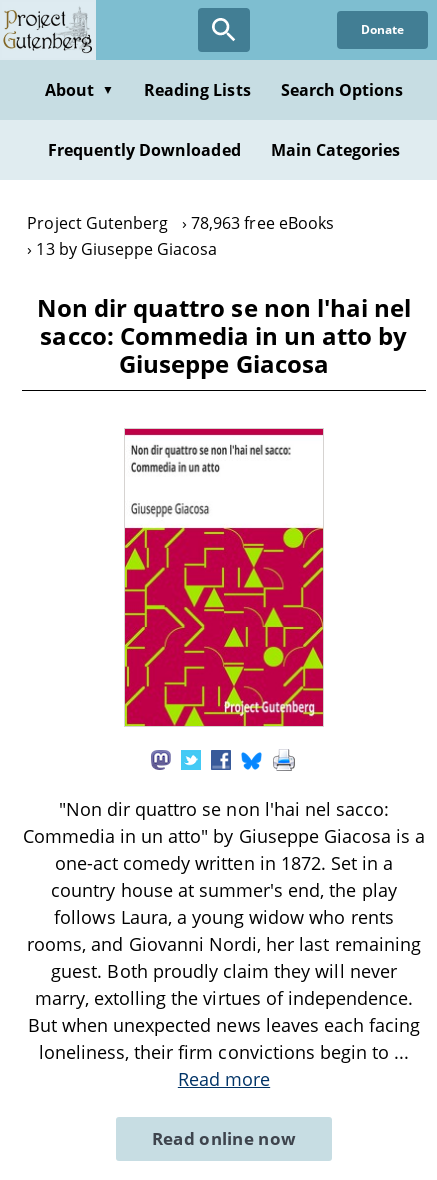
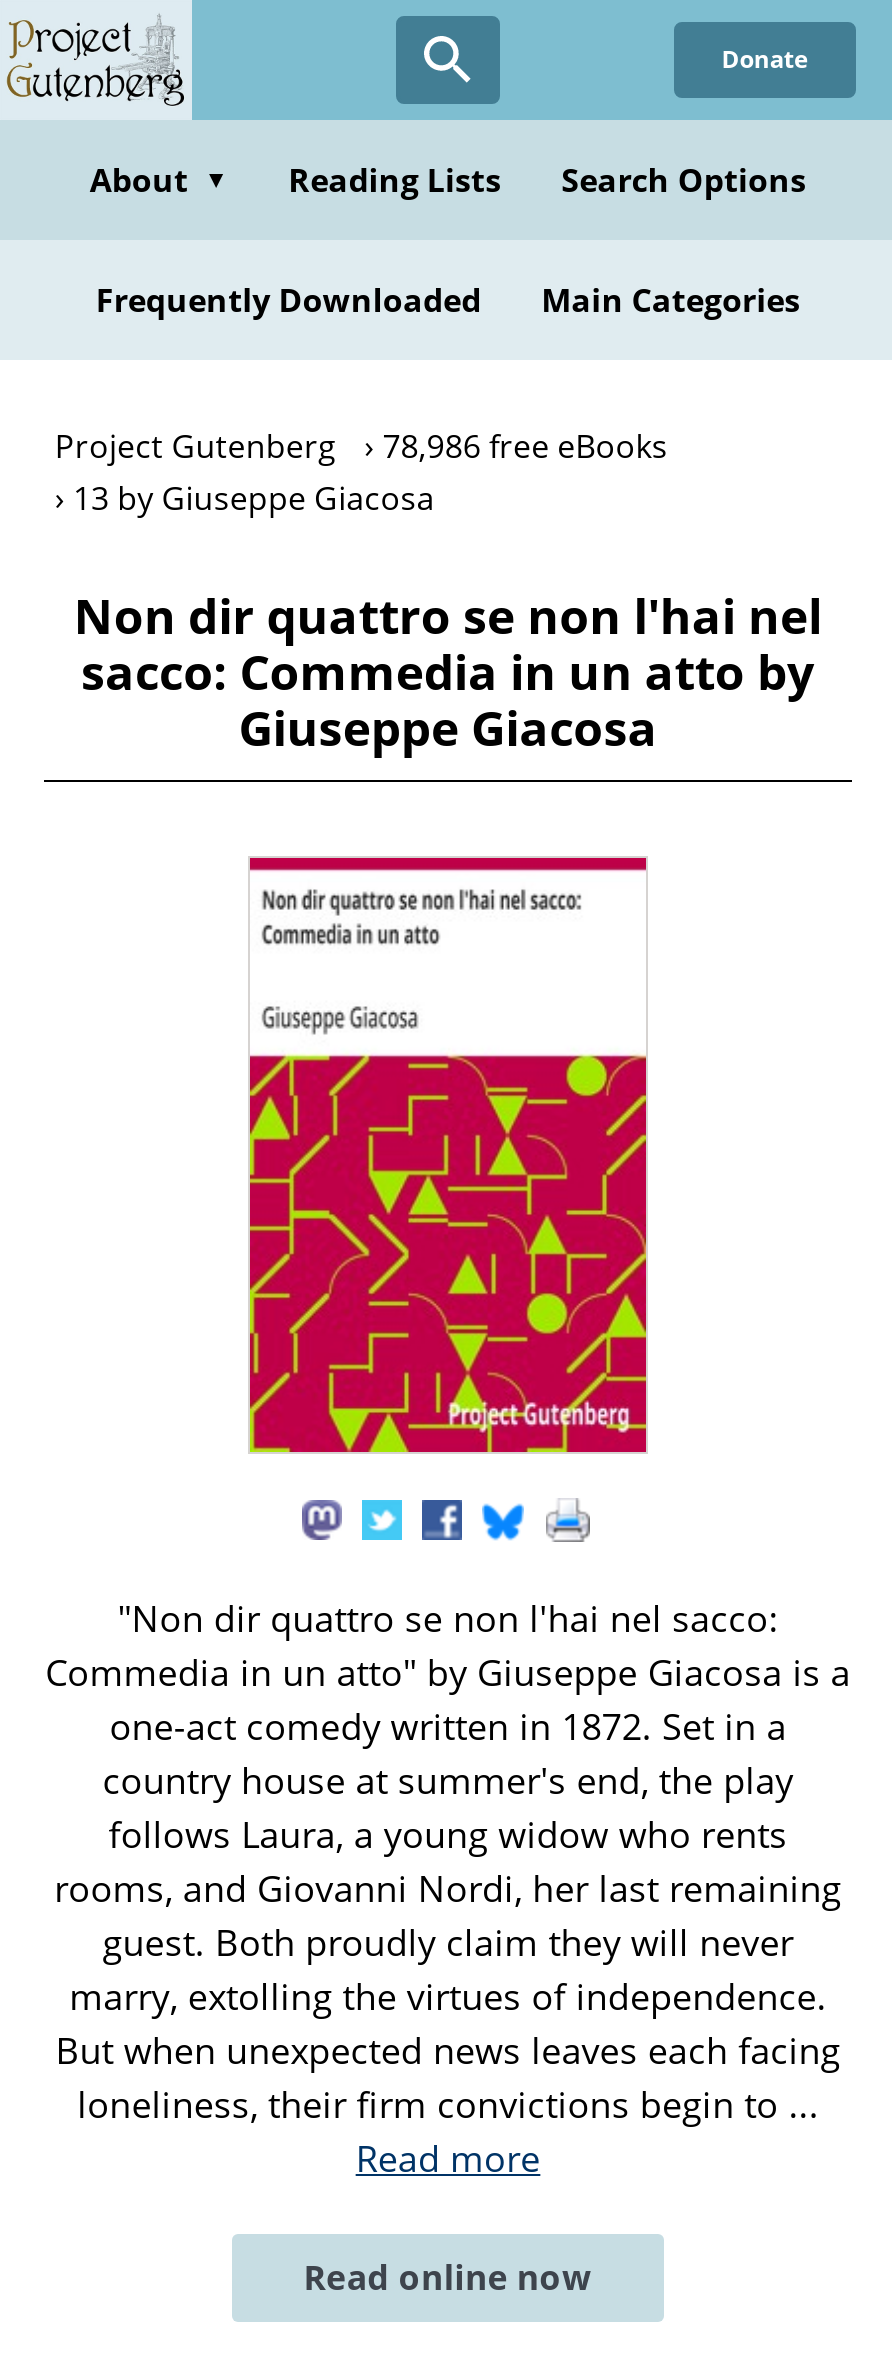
[27,212,334,234] Project Gutenberg 78,963 free eBooks -> [55,424,668,468] Project Gutenberg 78,986 free eBooks

